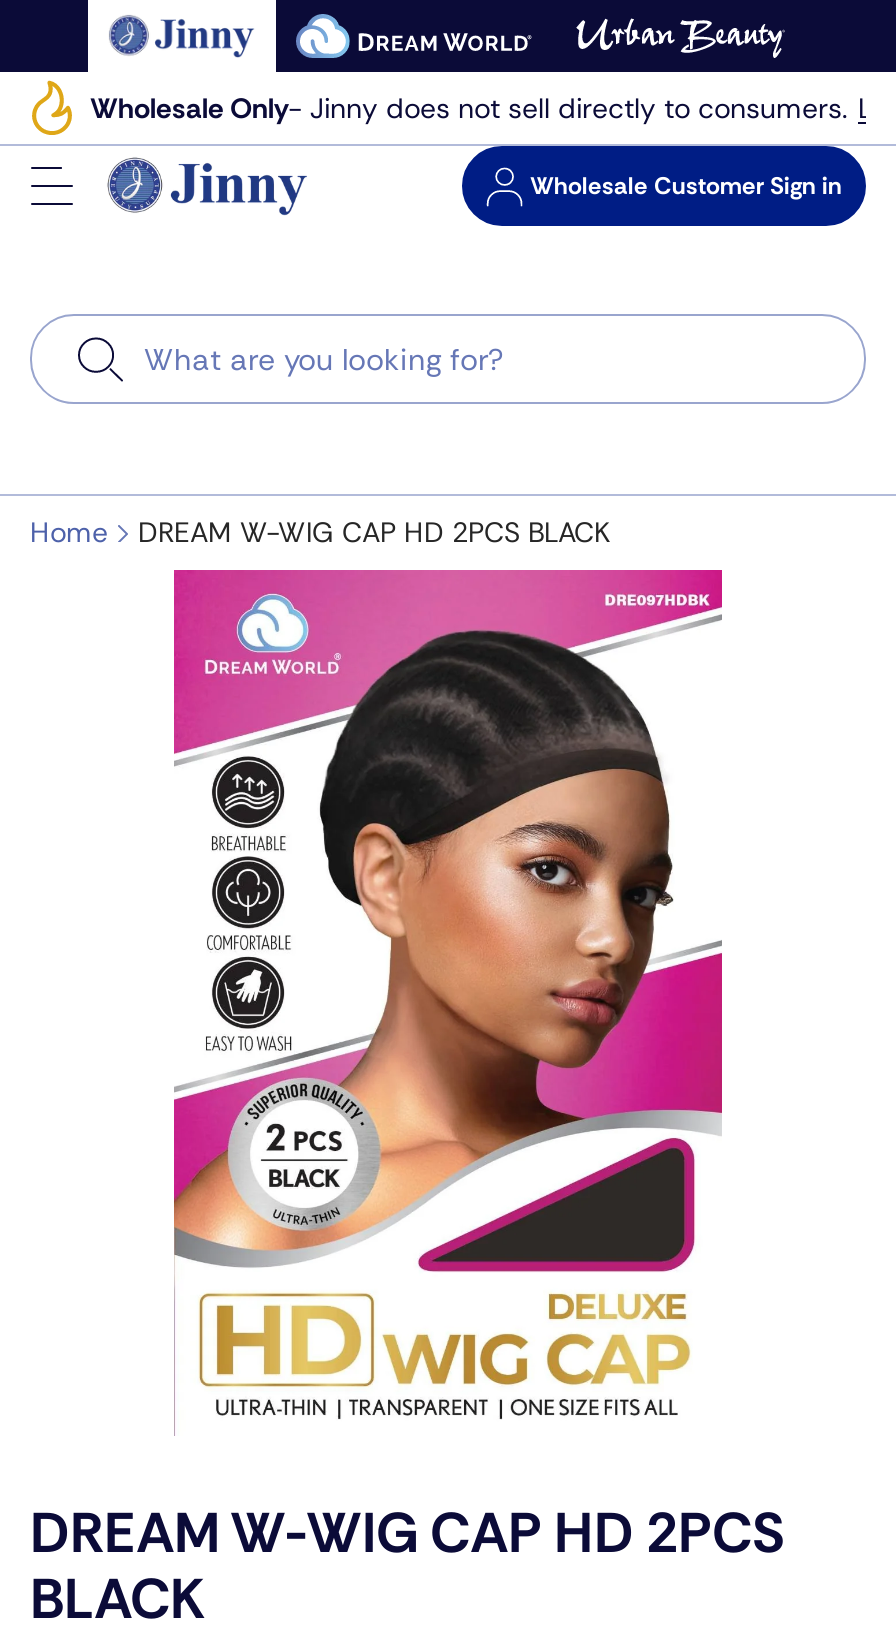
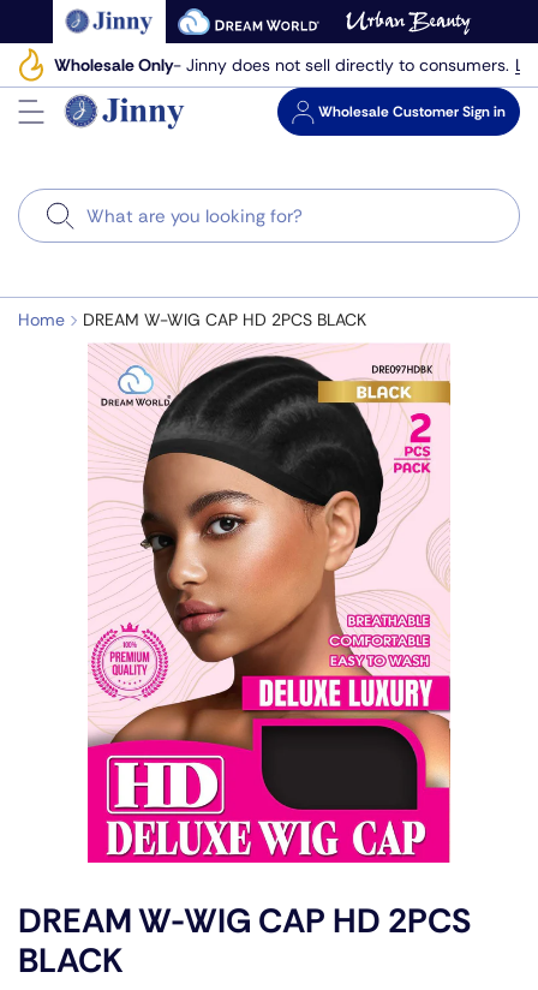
[146,568,750,1436] [image] -> [86,342,452,864] [image]

